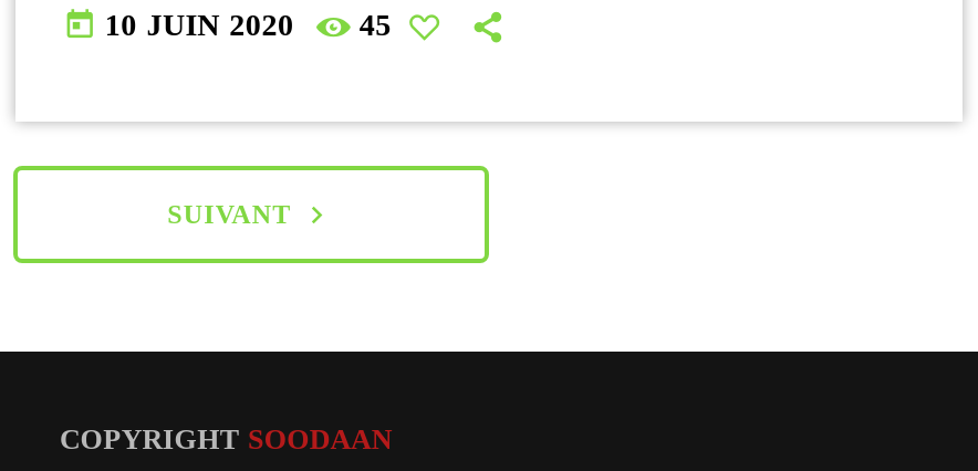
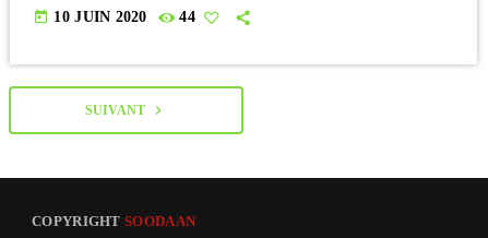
[359,9,391,42] 45 -> [179,9,195,25] 44

